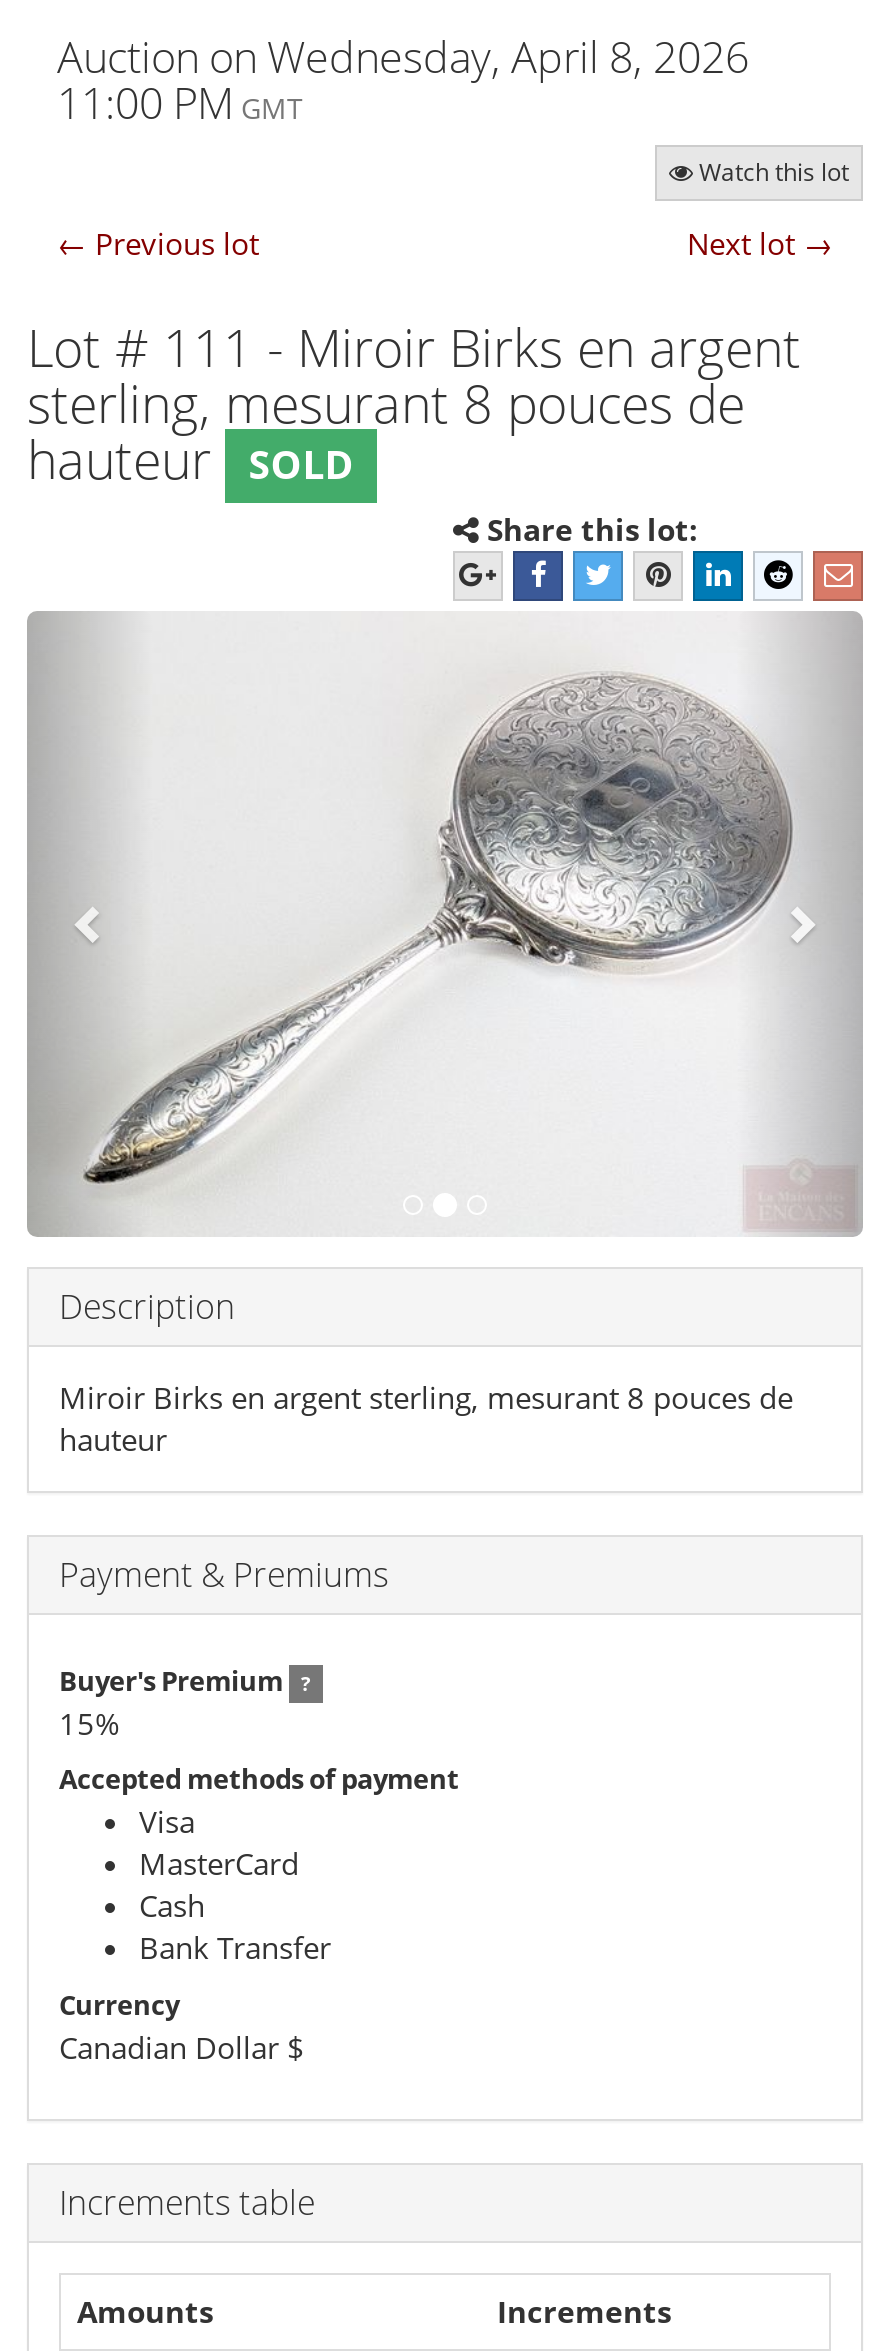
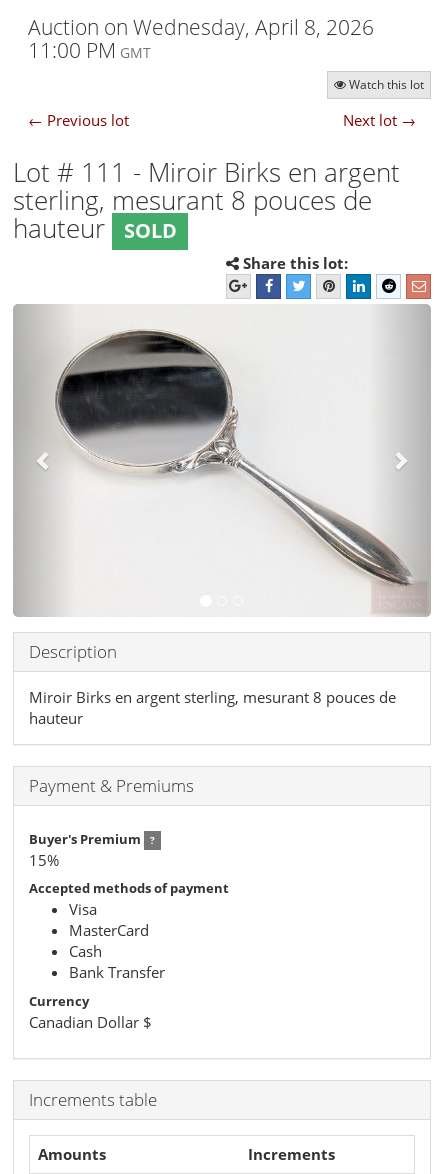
[49,663,823,1211] [image] -> [42,329,411,593] [image]

